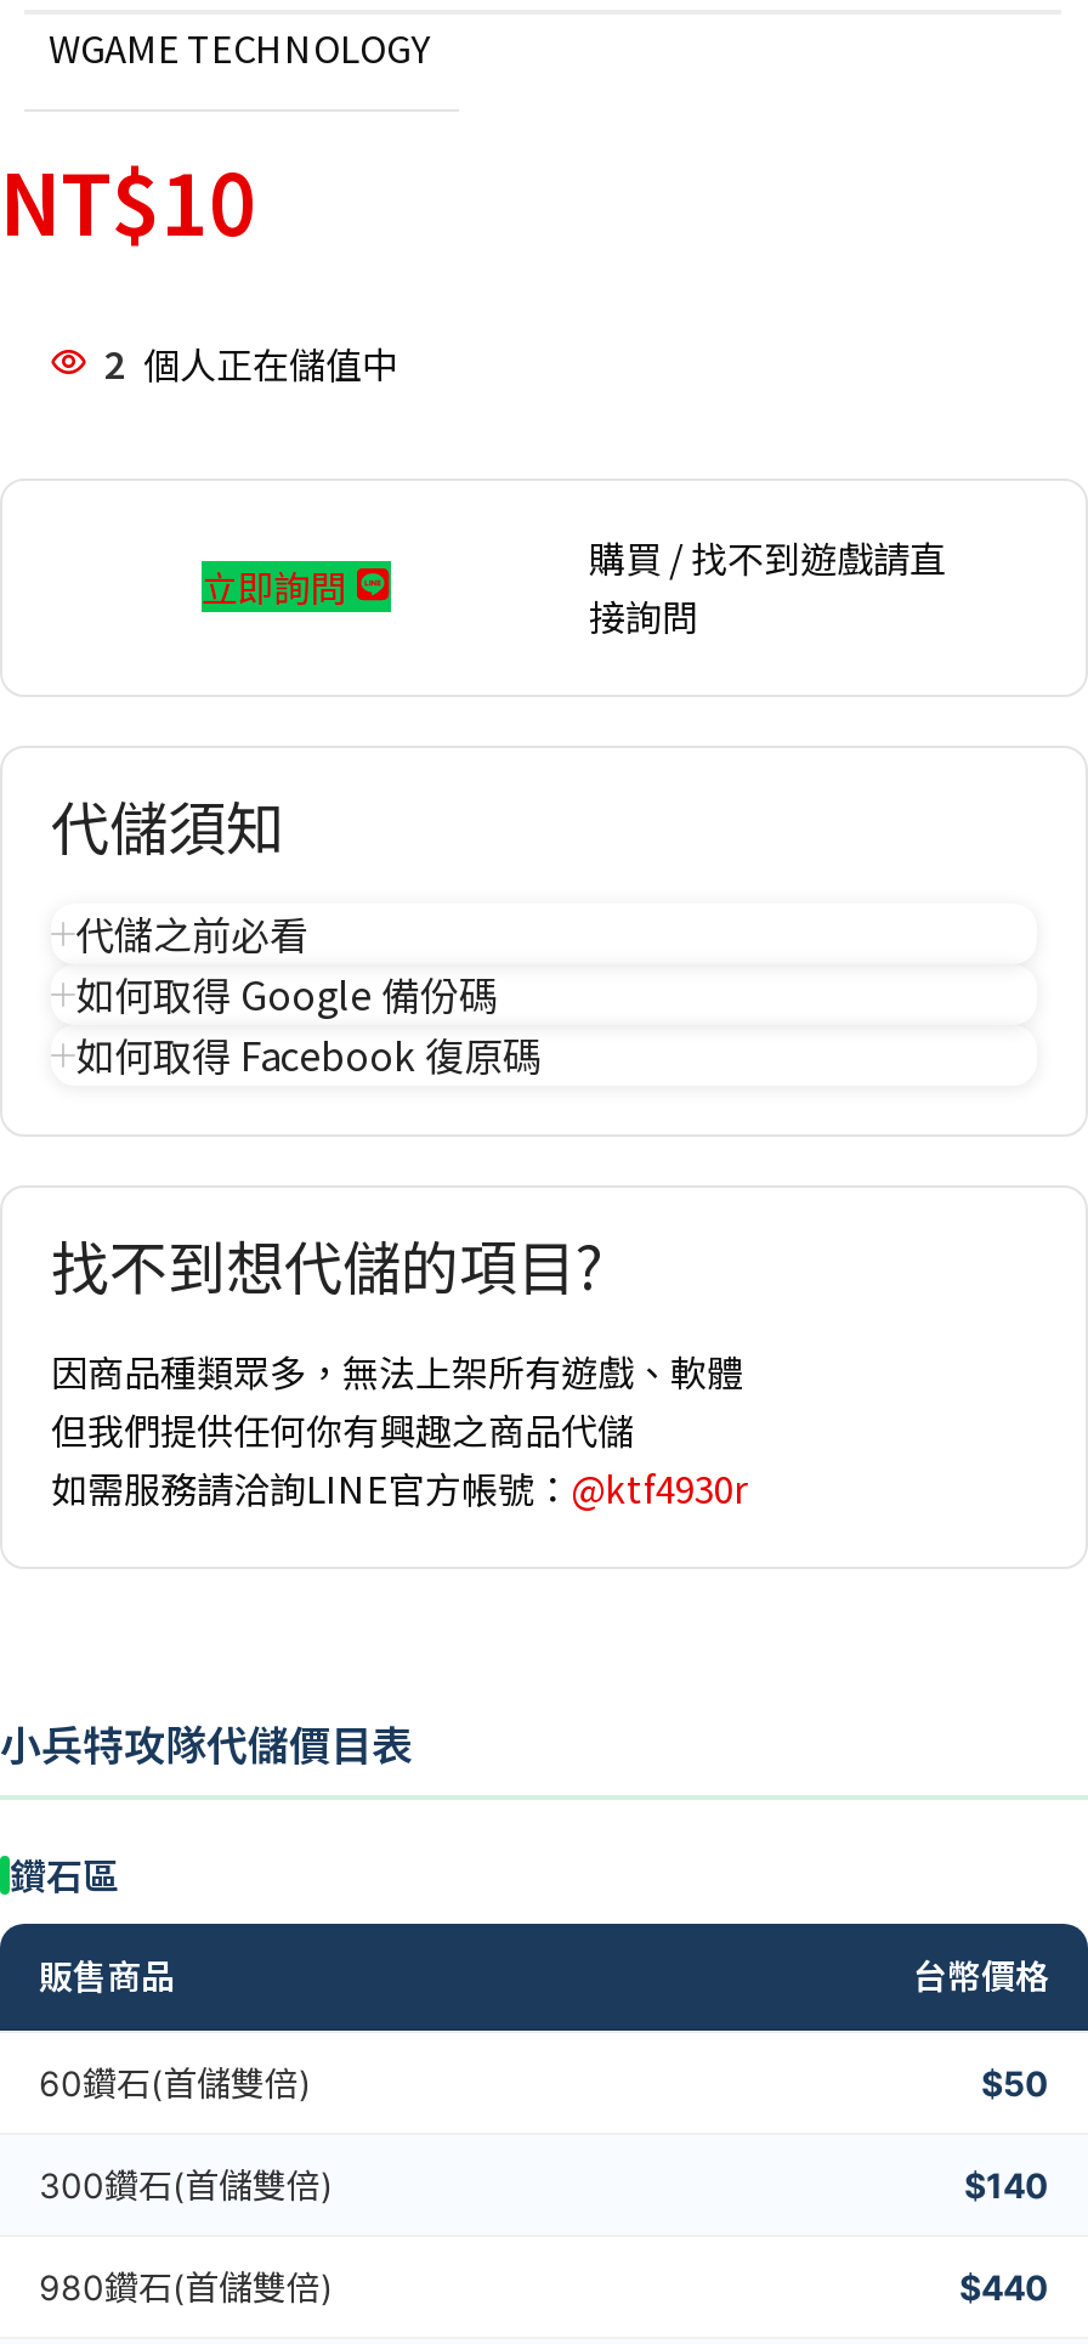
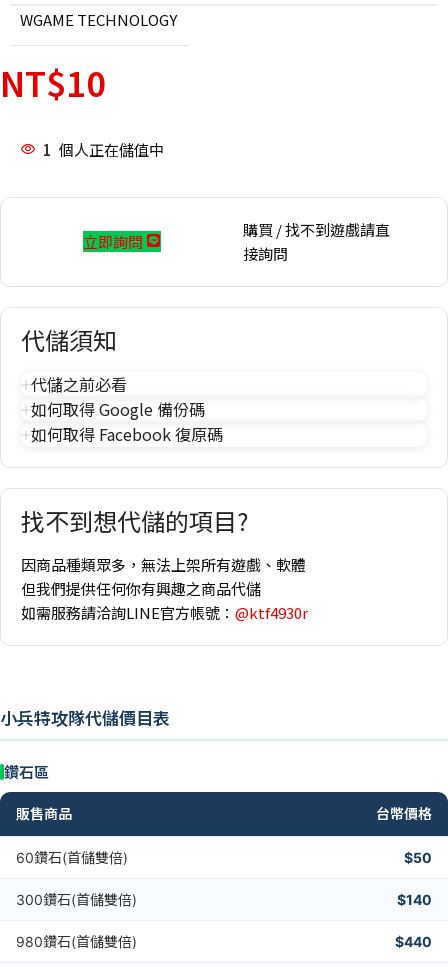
[104,338,398,389] 2 個人正在儲值中 -> [43,139,164,160] 1 個人正在儲值中

